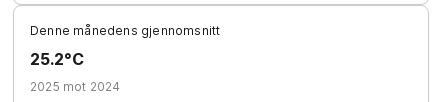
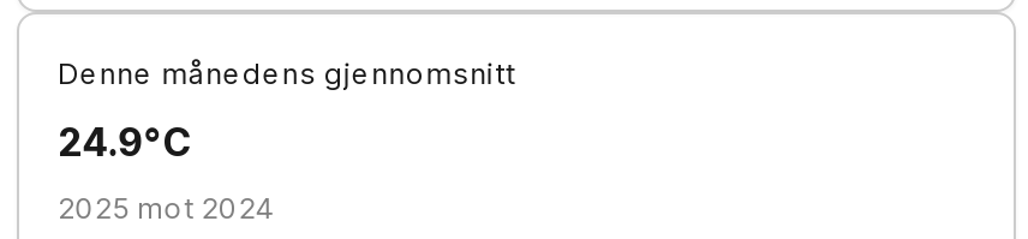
[30,49,83,69] 25.2°C -> [58,118,191,166] 24.9°C

